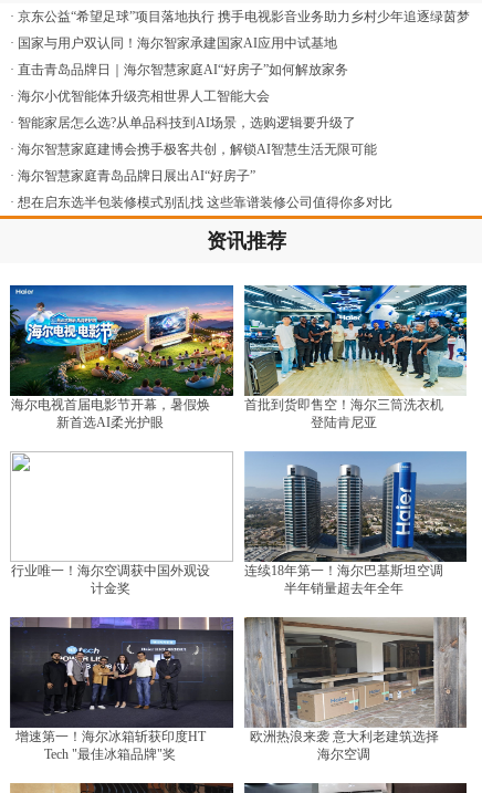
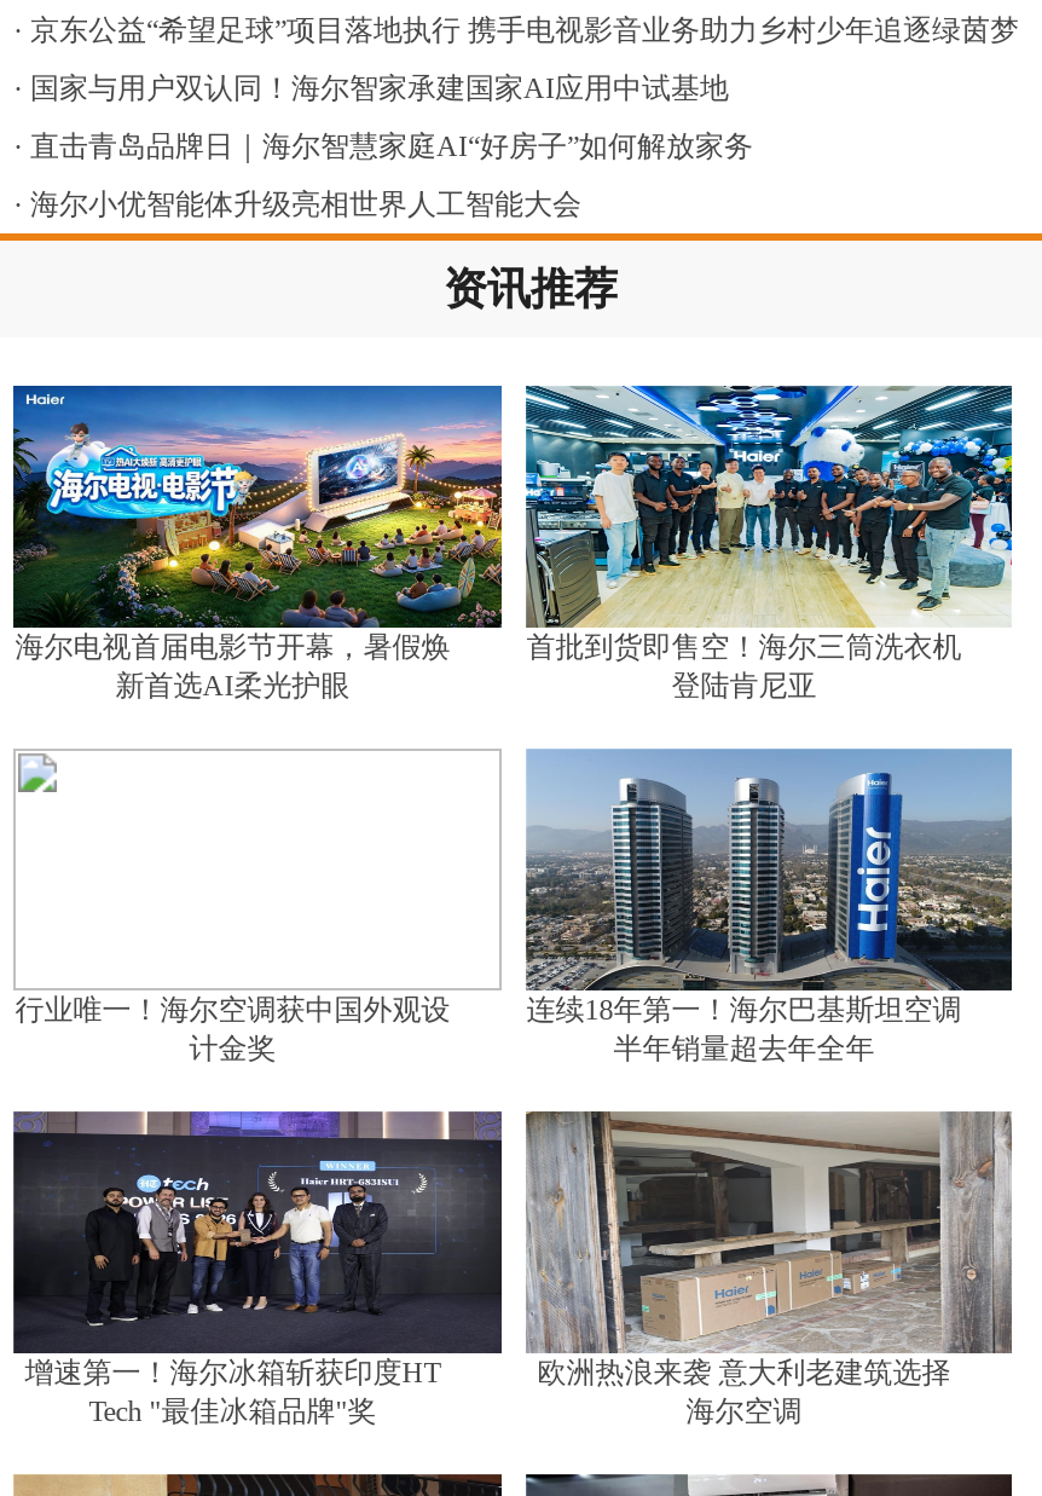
[10,115,392,210] · 智能家居怎么选?从单品科技到AI场景，选购逻辑要升级了 | · 海尔智慧家庭建博会携手极客共创，解锁AI智慧生活无限可能 | · 海尔智慧家庭青岛品牌日展出AI“好房子” | · 想在启东选半包装修模式别乱找 这些靠谱装修公司值得你多对比 -> none

